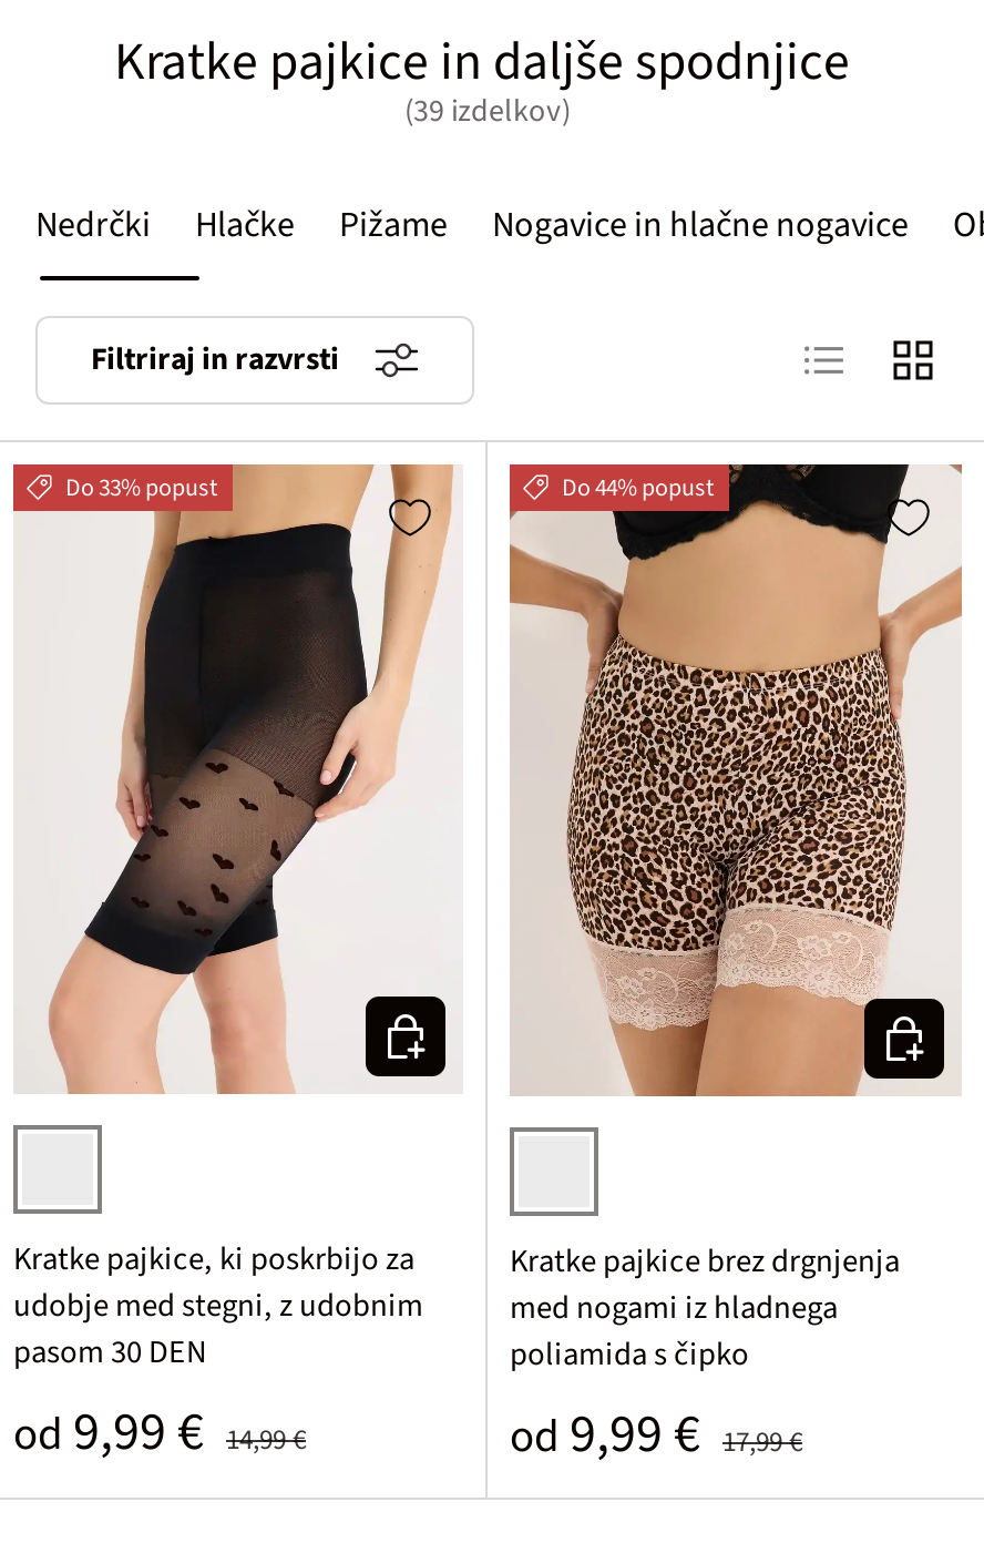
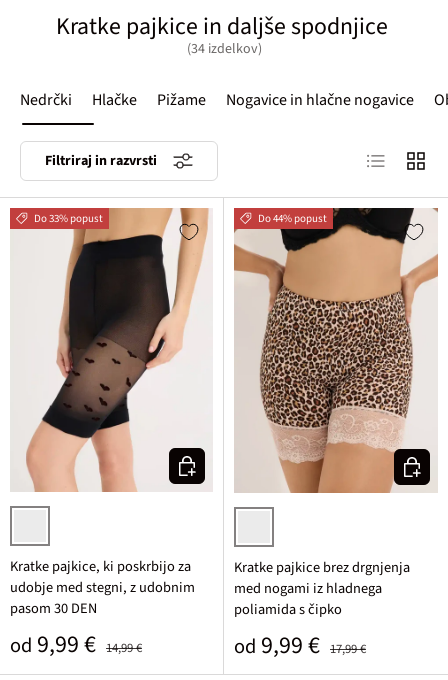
[404,89,571,134] (39 izdelkov) -> [186,39,261,59] (34 izdelkov)

